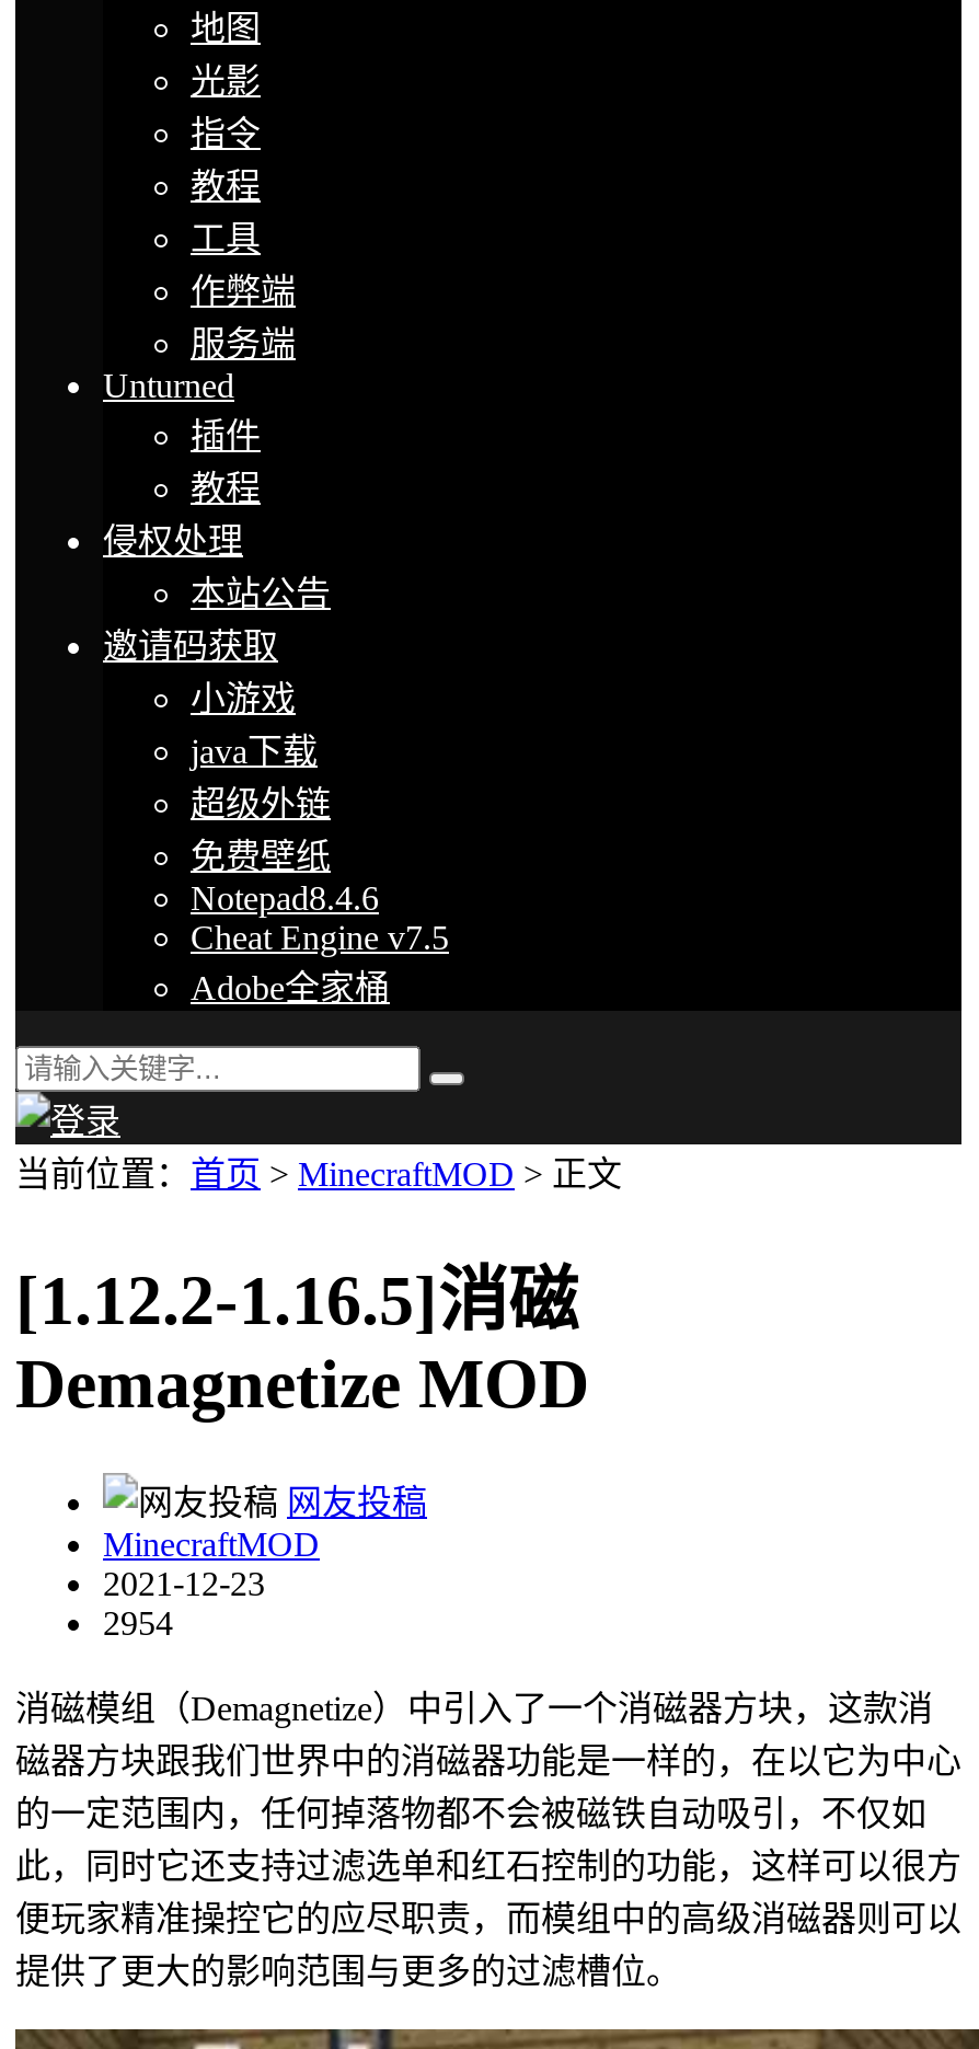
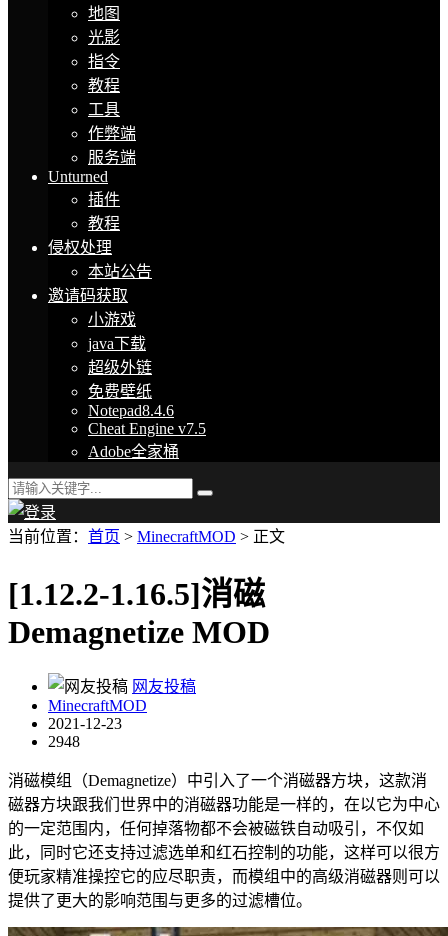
[103,1604,173,1641] 2954 -> [48,733,80,750] 2948

